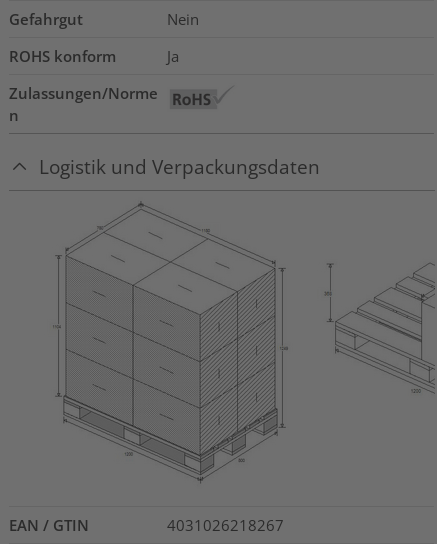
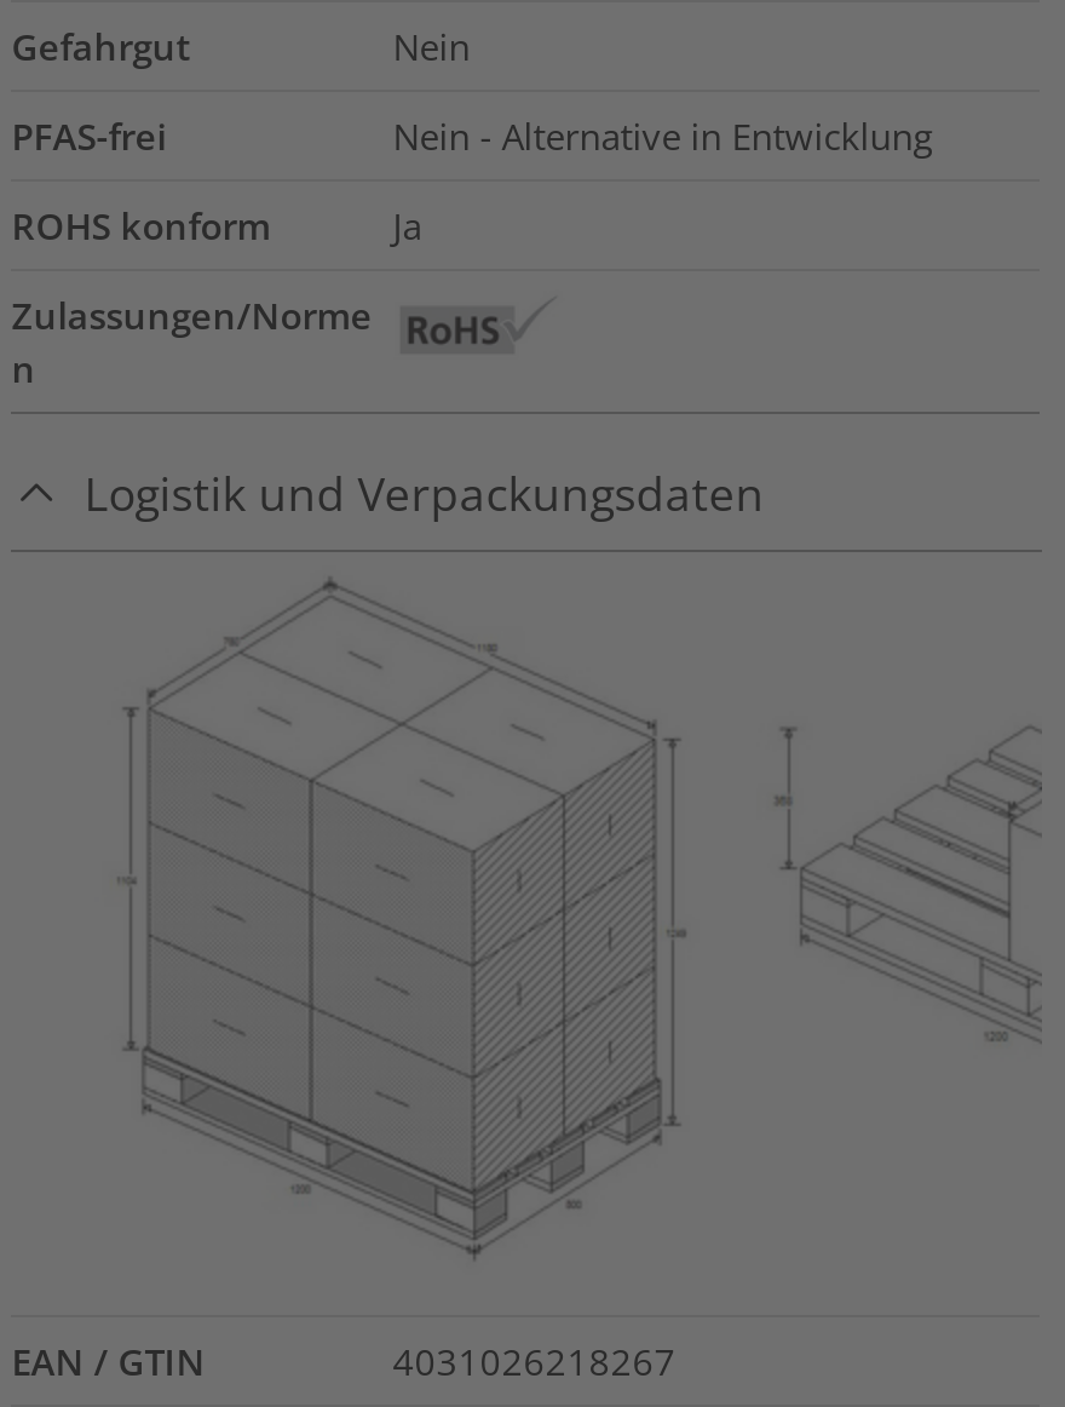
none -> [11,111,933,160] PFAS-frei | Nein - Alternative in Entwicklung

